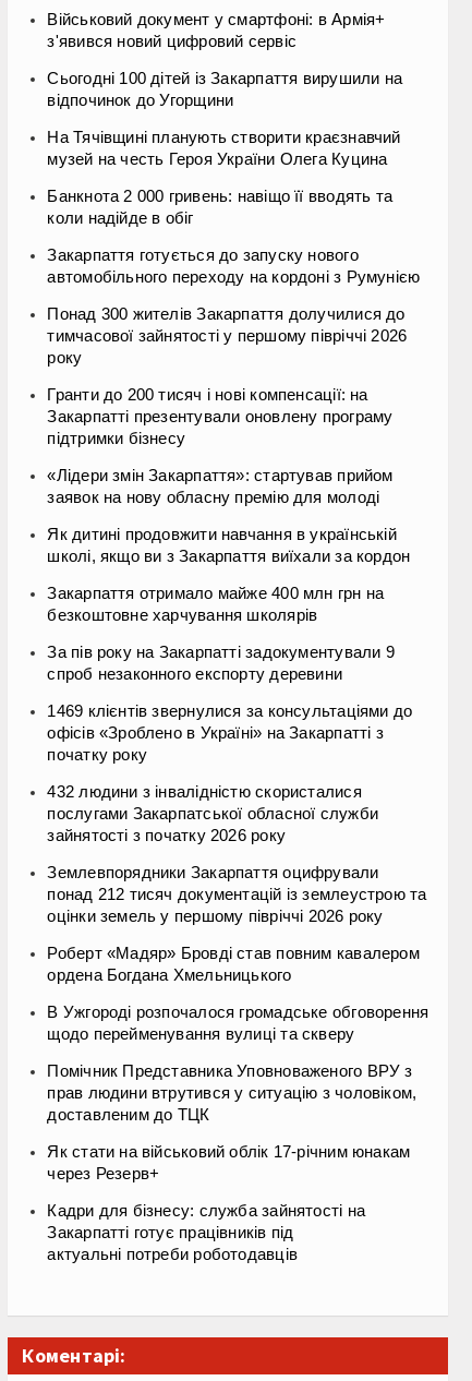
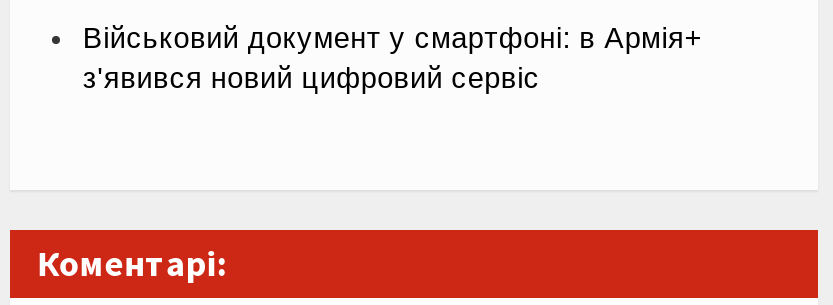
[47,70,429,1263] Сьогодні 100 дітей із Закарпаття вирушили на | відпочинок до Угорщини | На Тячівщині планують створити краєзнавчий | музей на честь Героя України Олега Куцина | Банкнота 2 000 гривень: навіщо її вводять та | коли надійде в обіг | Закарпаття готується до запуску нового | автомобільного переходу на кордоні з Румунією | Понад 300 жителів Закарпаття долучилися до | тимчасової зайнятості у першому півріччі 2026 | року | Гранти до 200 тисяч і нові компенсації: на | Закарпатті презентували оновлену програму | підтримки бізнесу | «Лідери змін Закарпаття»: стартував прийом | заявок на нову обласну премію для молоді | Як дитині продовжити навчання в українській | школі, якщо ви з Закарпаття виїхали за кордон | Закарпаття отримало майже 400 млн грн на | безкоштовне харчування школярів | За пів року на Закарпатті задокументували 9 | спроб незаконного експорту деревини | 1469 клієнтів звернулися за консультаціями до | офісів «Зроблено в Україні» на Закарпатті з | початку року | 432 людини з інвалідністю скористалися | послугами Закарпатської обласної служби | зайнятості з початку 2026 року | Землевпорядники Закарпаття оцифрували | понад 212 тисяч документацій із землеустрою та | оцінки земель у першому півріччі 2026 року | Роберт «Мадяр» Бровді став повним кавалером | ордена Богдана Хмельницького | В Ужгороді розпочалося громадське обговорення | щодо перейменування вулиці та скверу | Помічник Представника Уповноваженого ВРУ з | прав людини втрутився у ситуацію з чоловіком, | доставленим до ТЦК | Як стати на військовий облік 17-річним юнакам | через Резерв+ | Кадри для бізнесу: служба зайнятості на | Закарпатті готує працівників під | актуальні потреби роботодавців -> none

